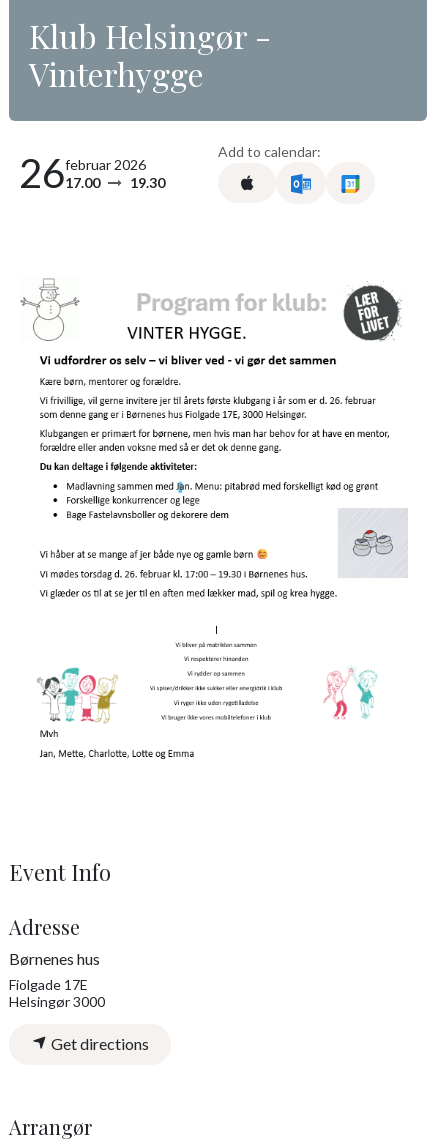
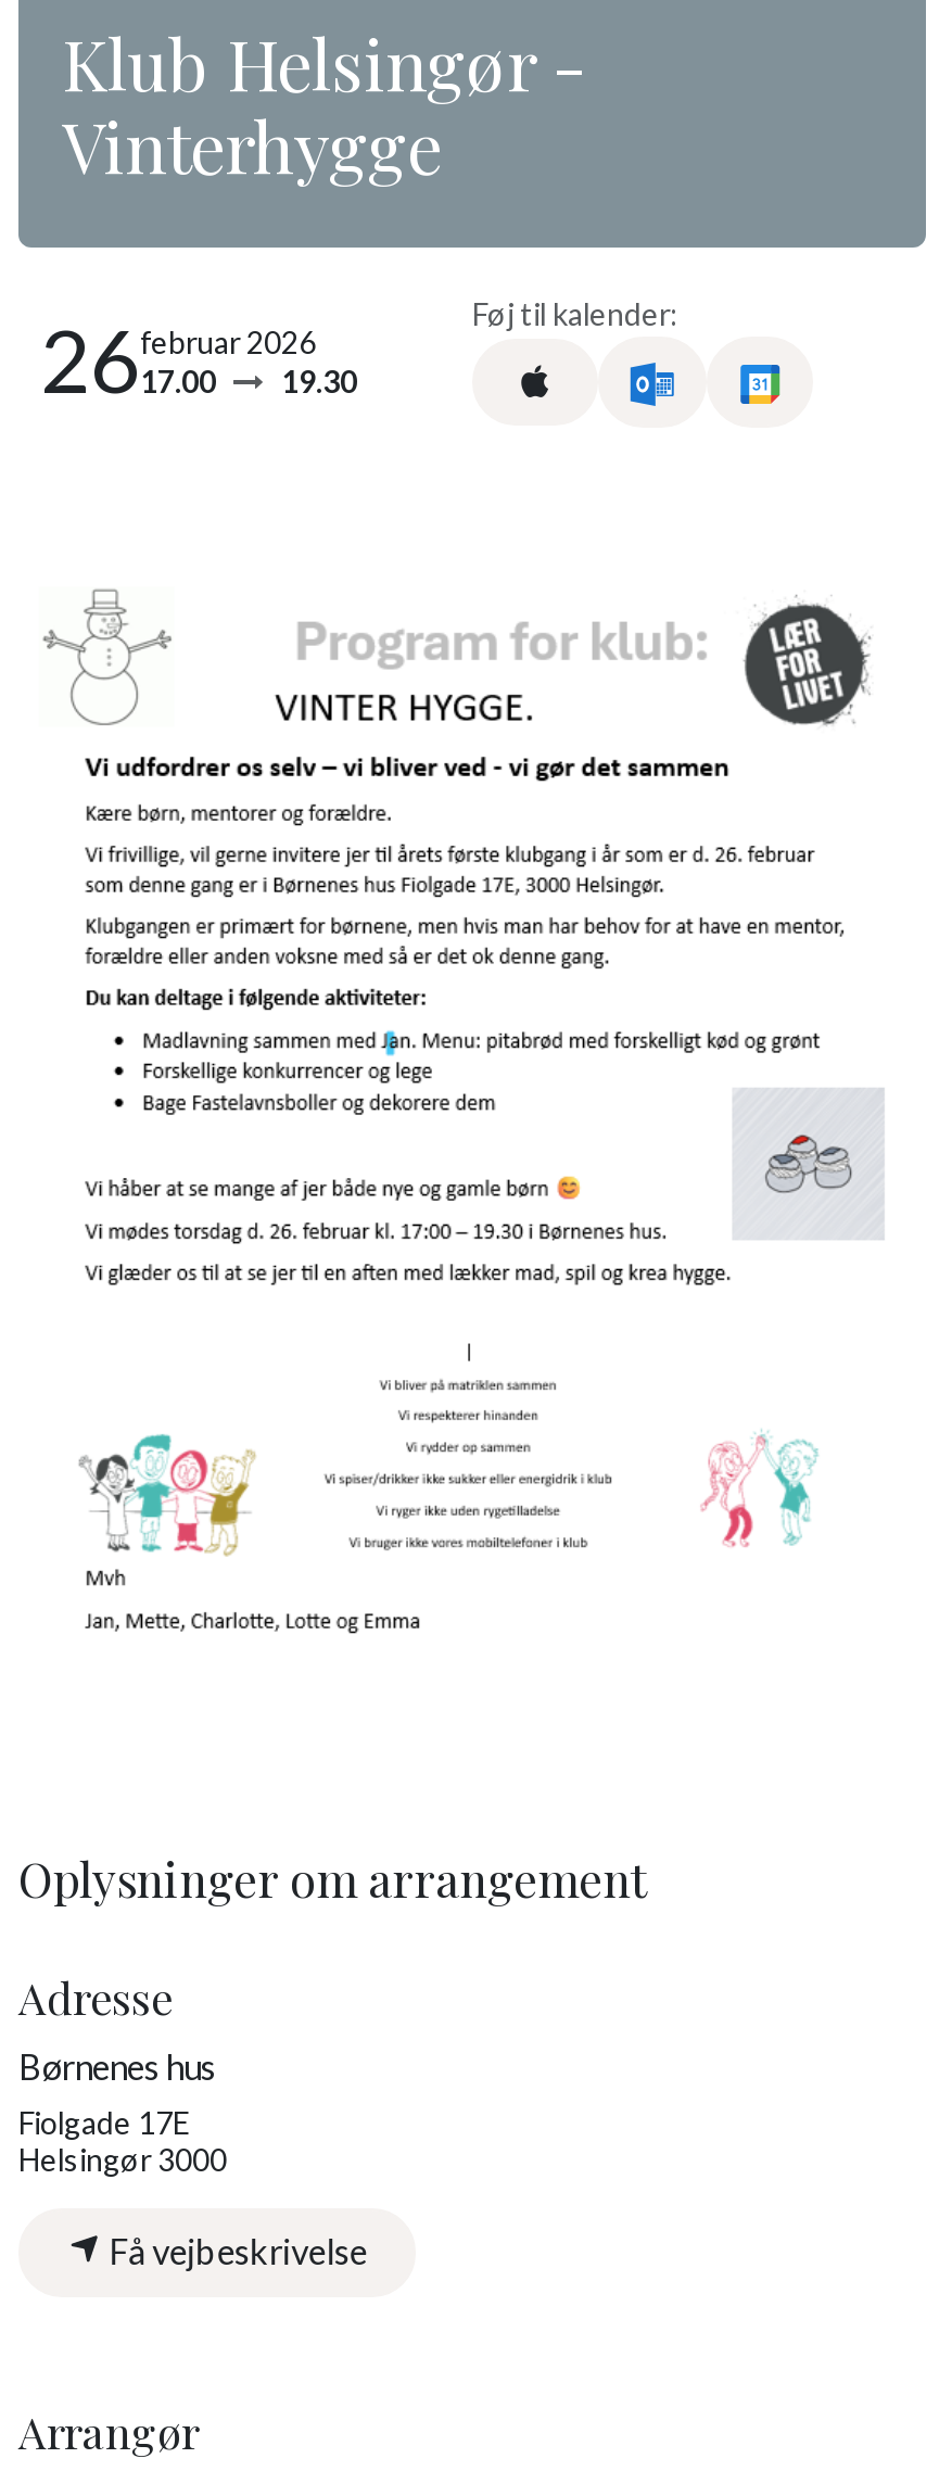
[218,143,321,160] Add to calendar: -> [472,295,678,332] Føj til kalender:
[9,857,111,886] Event Info -> [18,1846,648,1909] Oplysninger om arrangement
[48,1034,149,1053] Get directions -> [102,2231,367,2272] Få vejbeskrivelse

